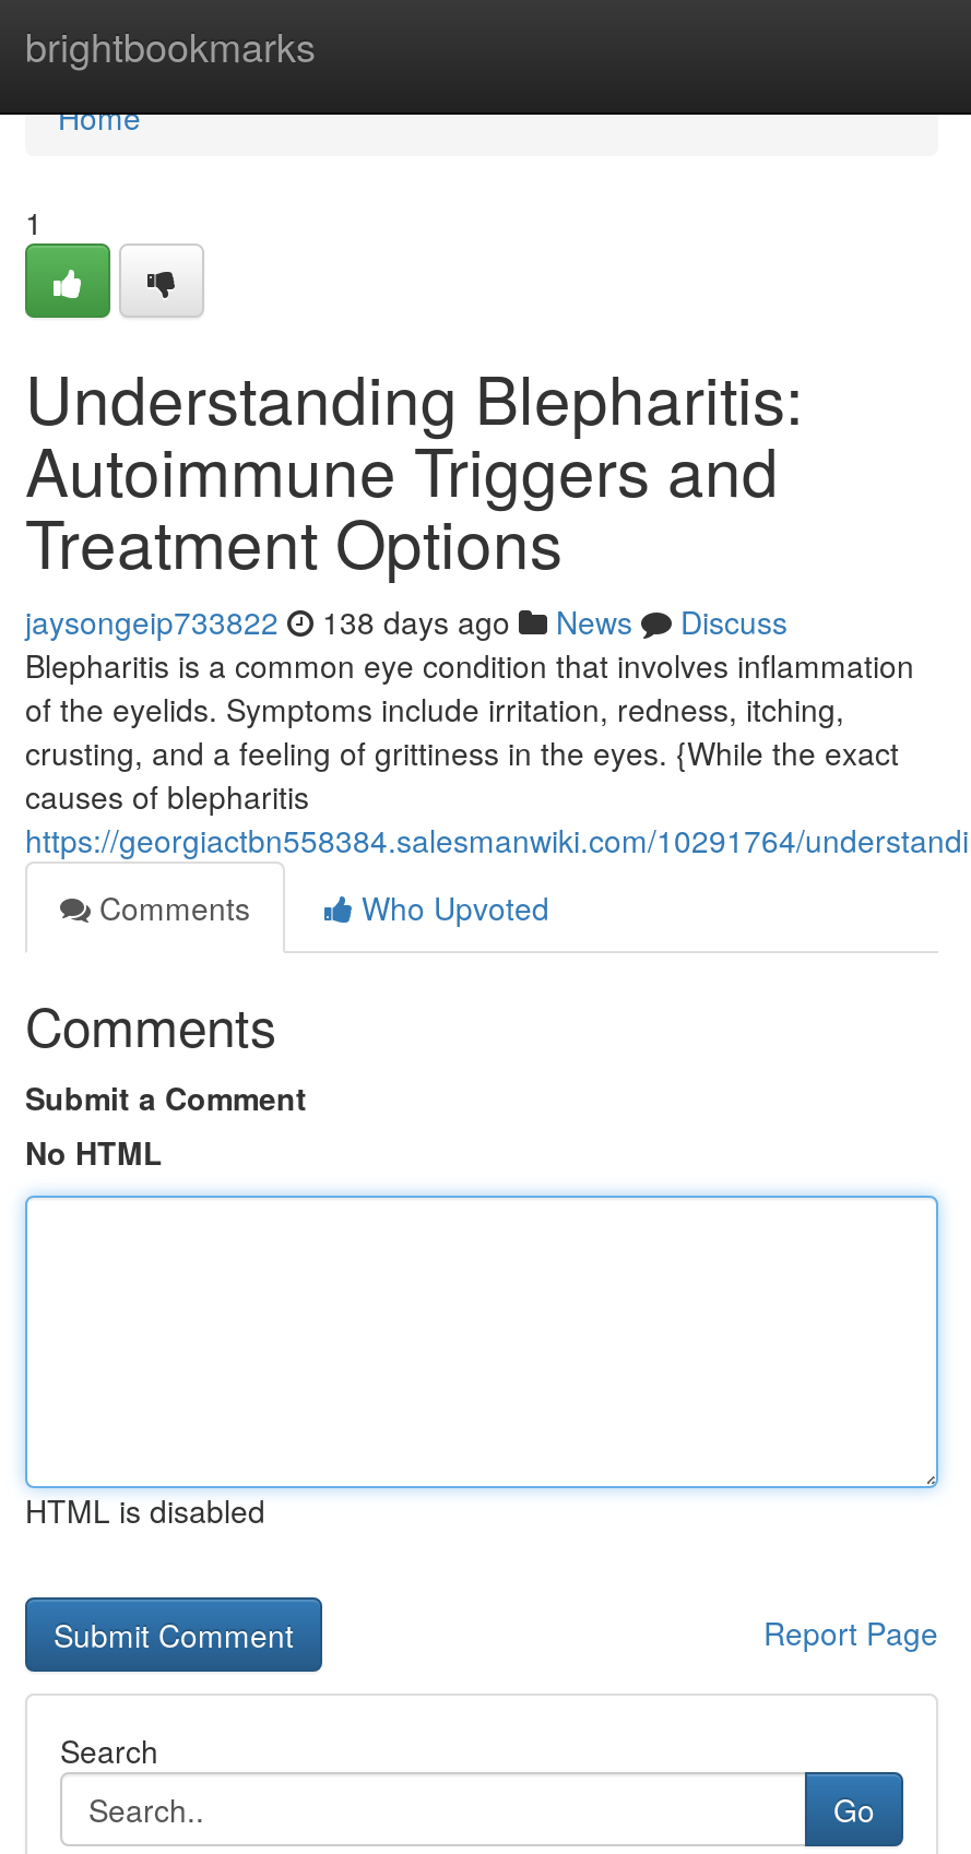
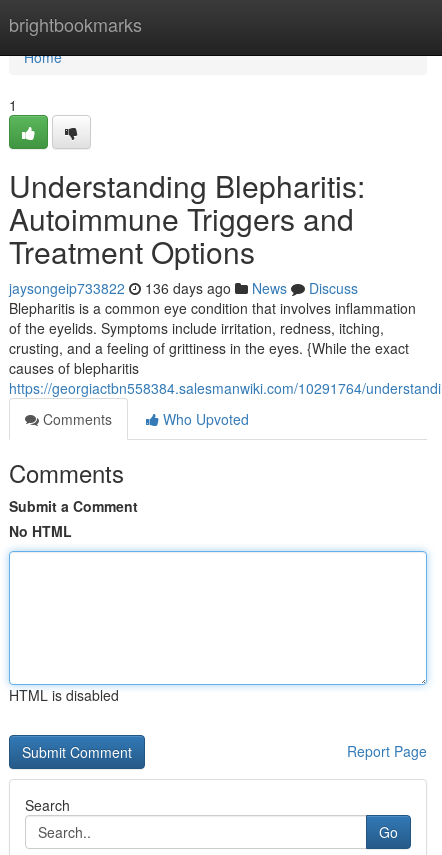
[25,599,788,643] jaysongeip733822 138 days ago News Discuss -> [9,278,358,298] jaysongeip733822 136 days ago News Discuss

